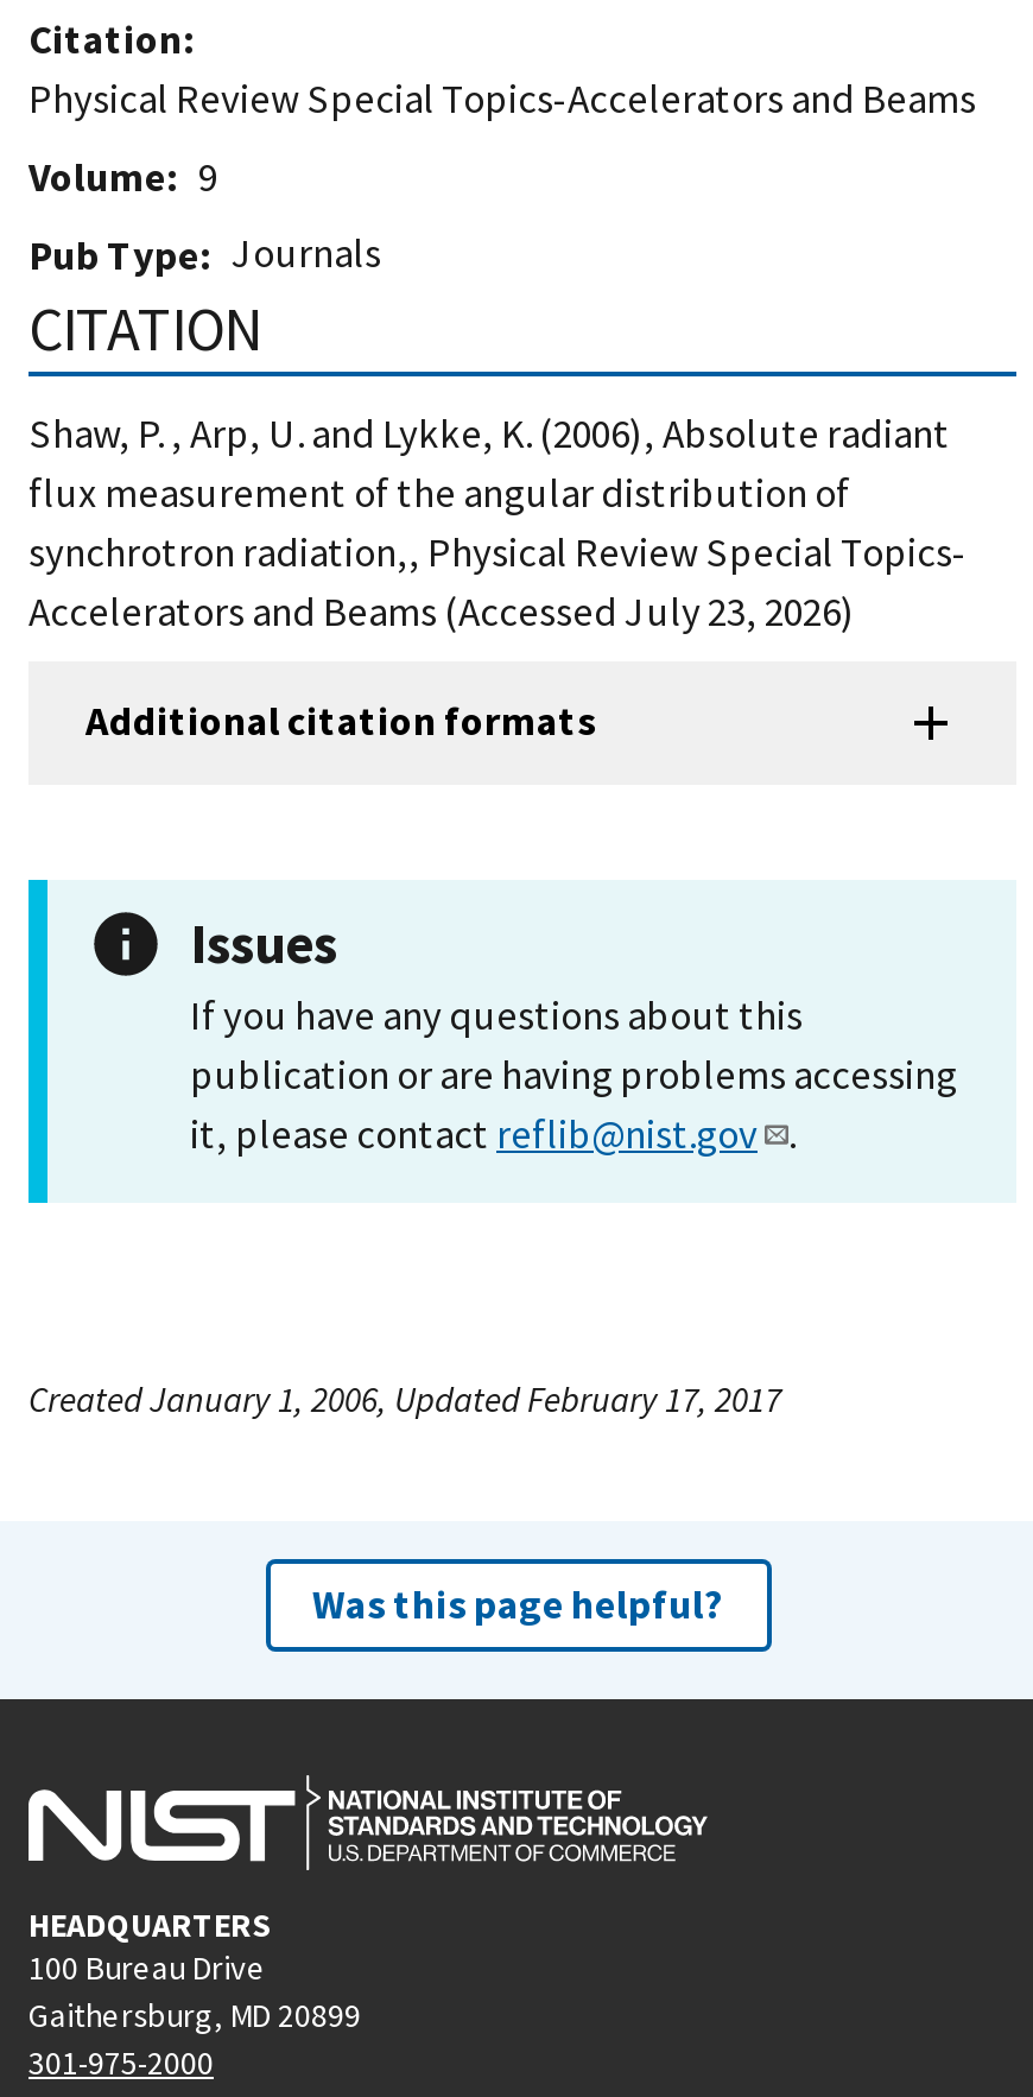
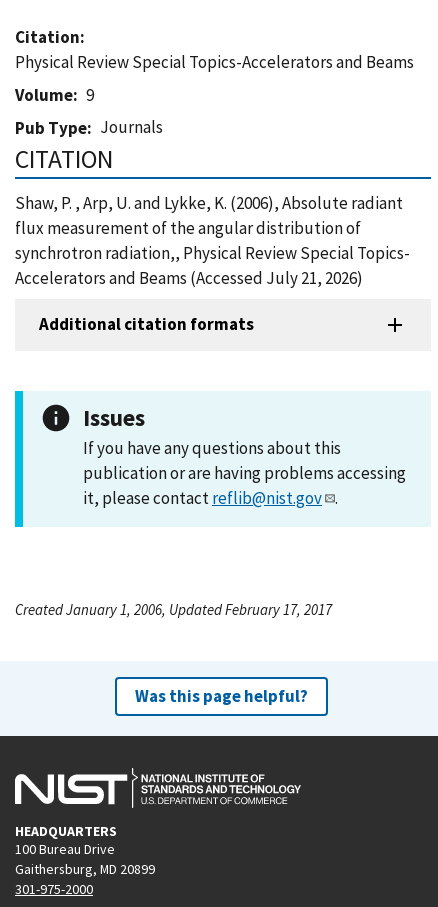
[28,585,855,637] Accelerators and Beams (Accessed July 23, 2026) -> [15,267,363,289] Accelerators and Beams (Accessed July 21, 2026)

